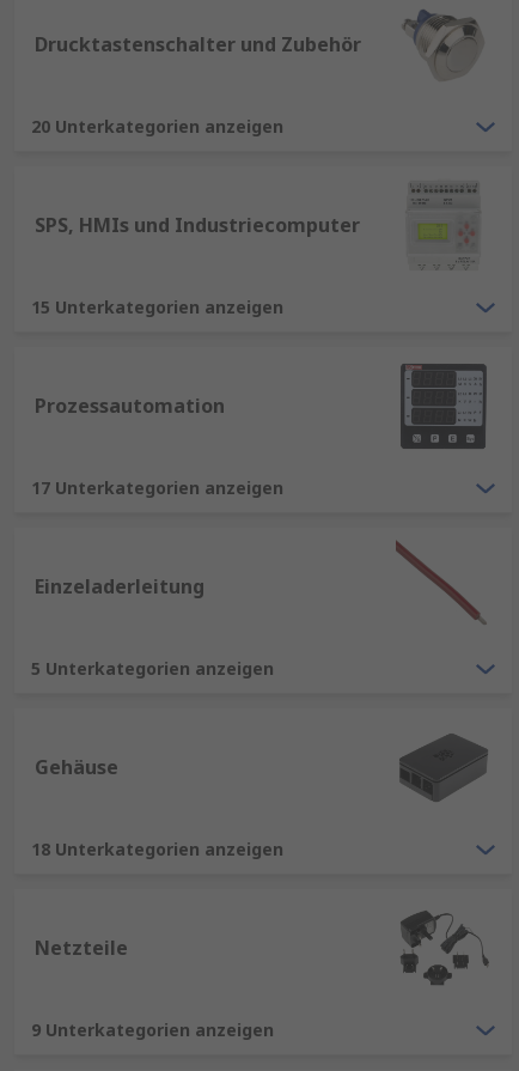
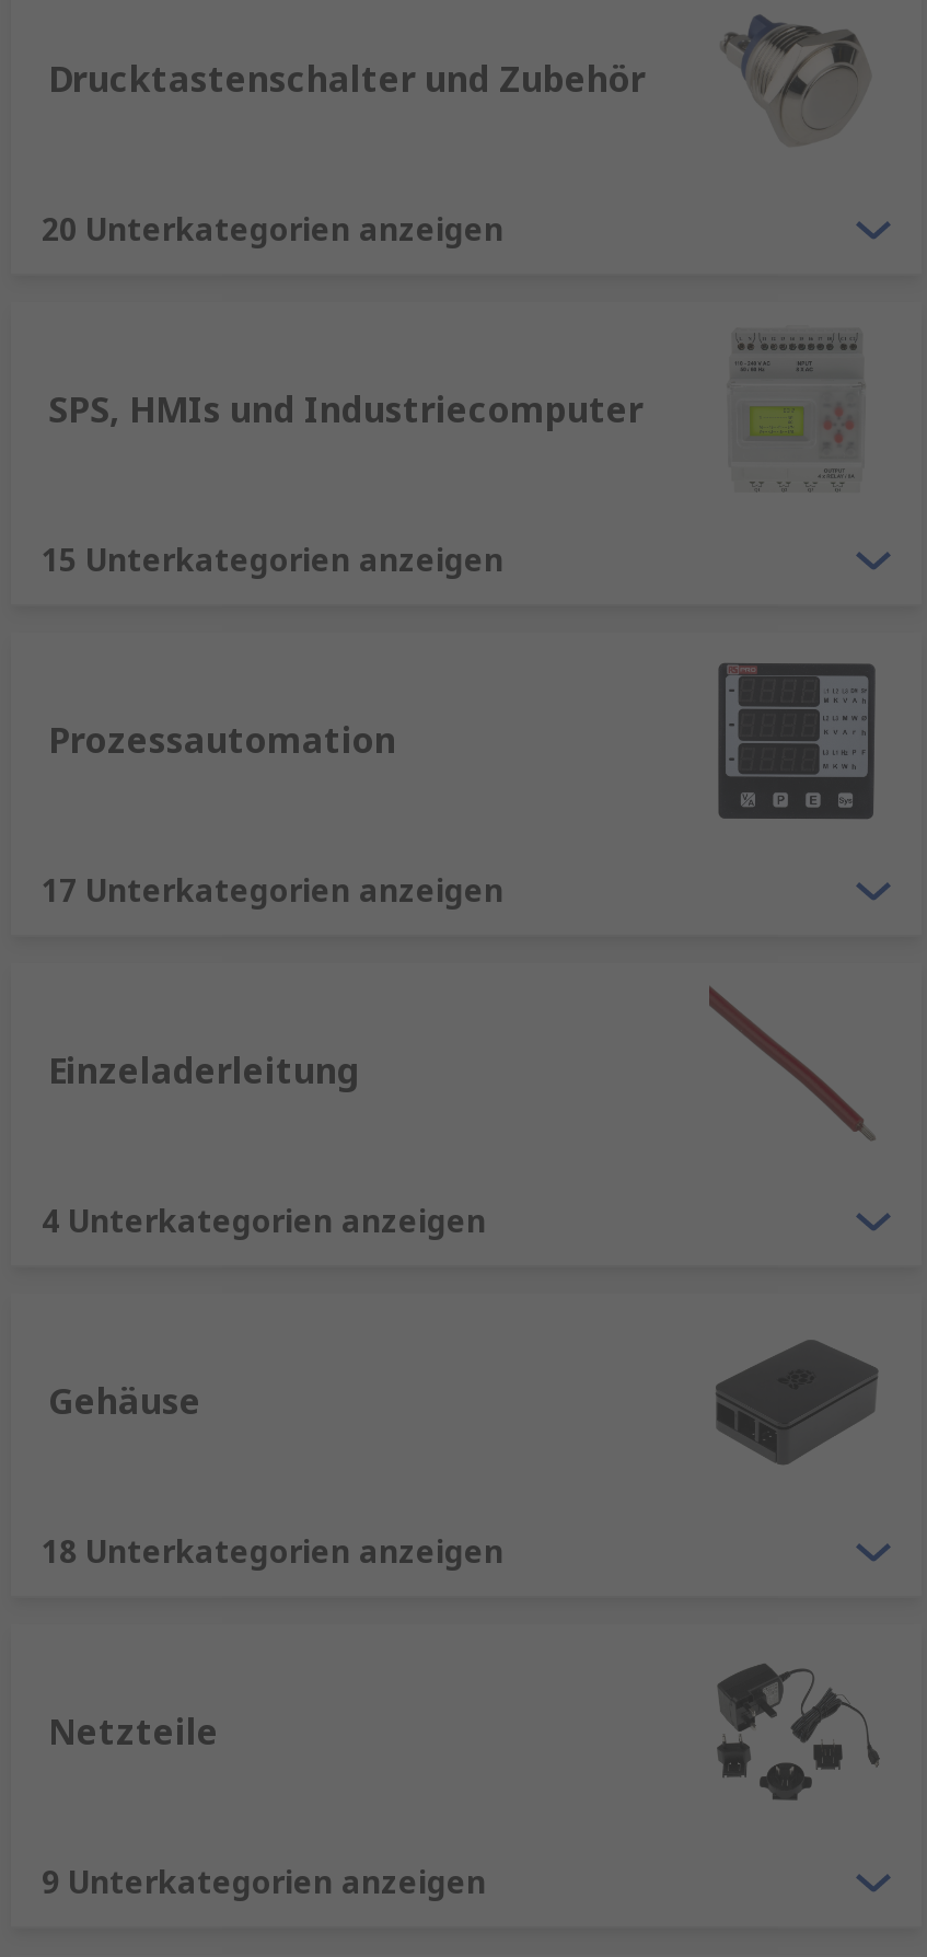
[31,657,274,680] 5 Unterkategorien anzeigen -> [42,1200,486,1242] 4 Unterkategorien anzeigen

